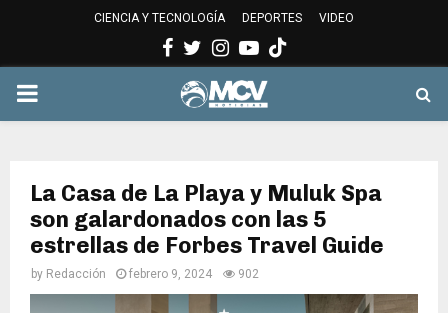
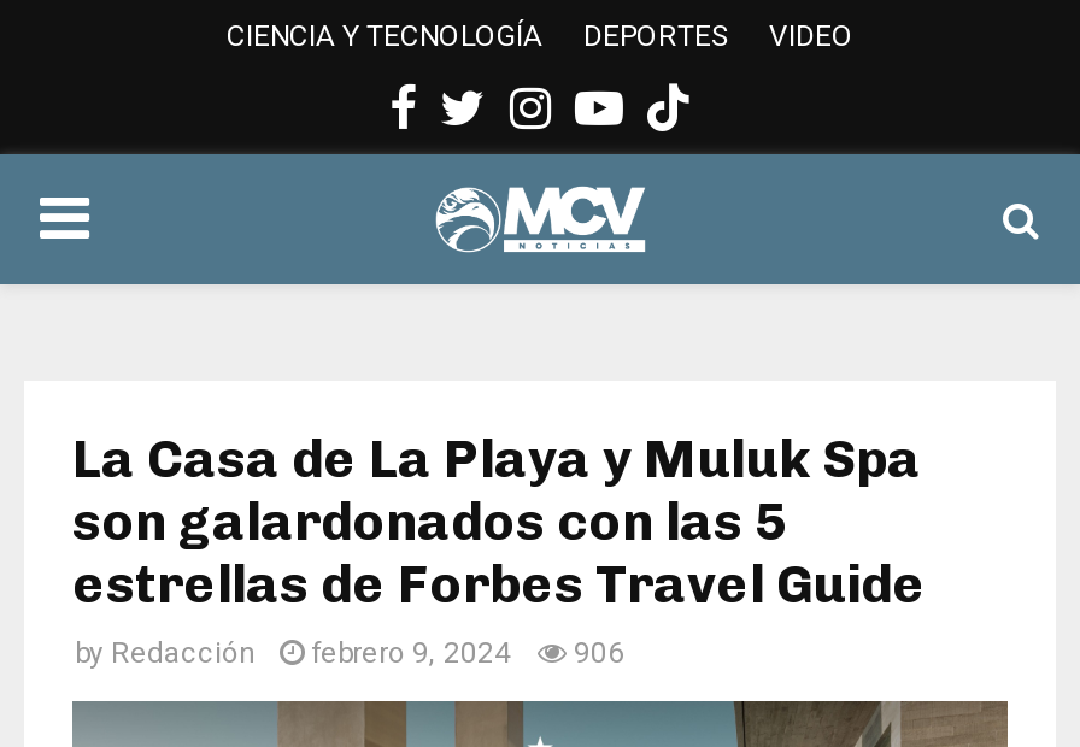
[31,267,259,281] by Redacción febrero 9, 2024 902 -> [75,636,624,670] by Redacción febrero 9, 2024 906

